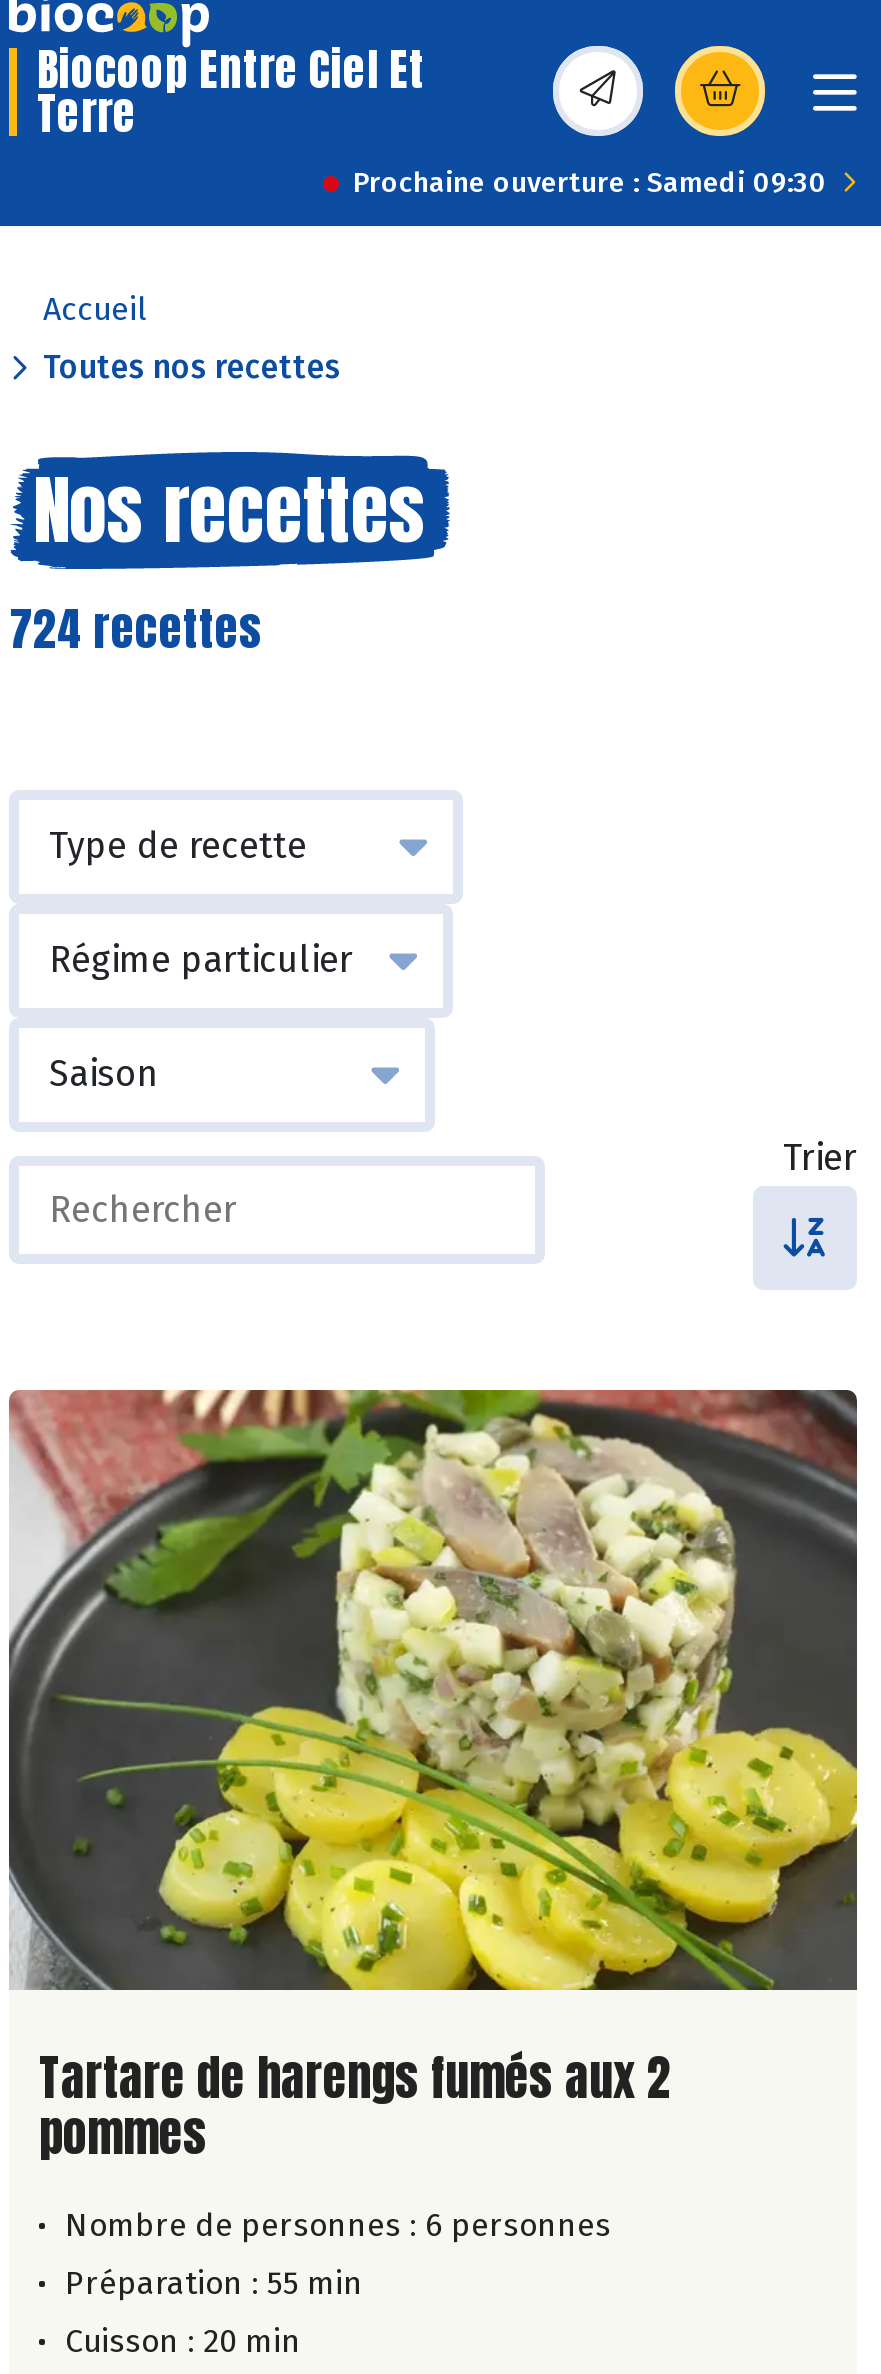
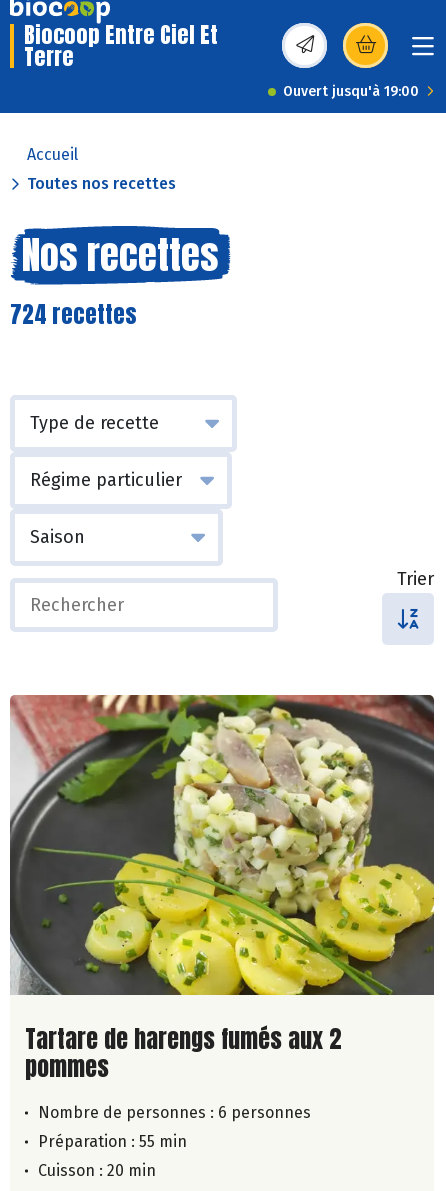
[353,166,827,200] Prochaine ouverture : Samedi 09:30 -> [283,83,419,100] Ouvert jusqu'à 19:00

